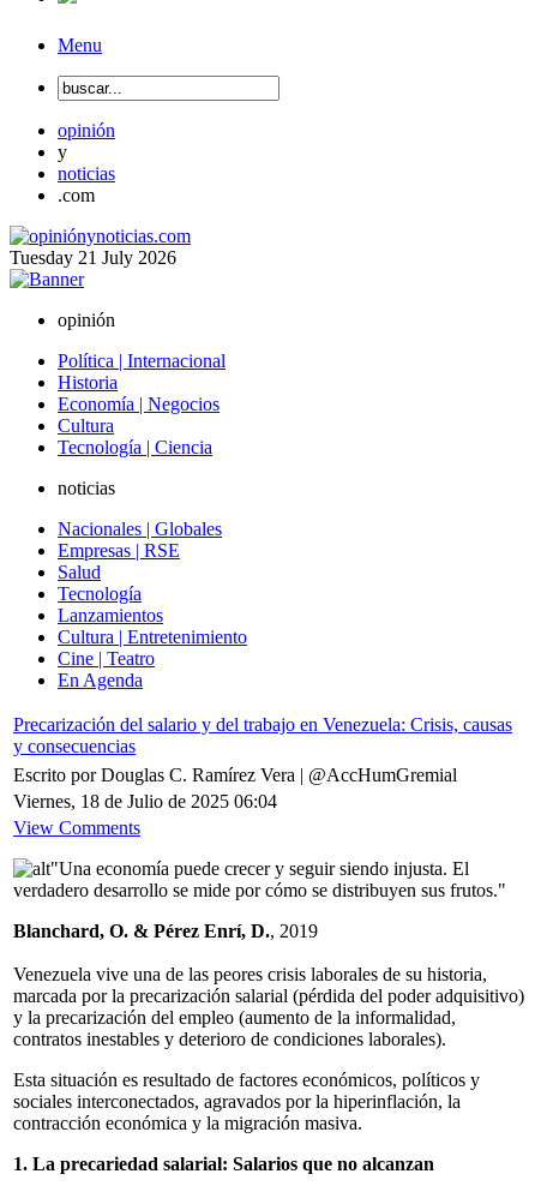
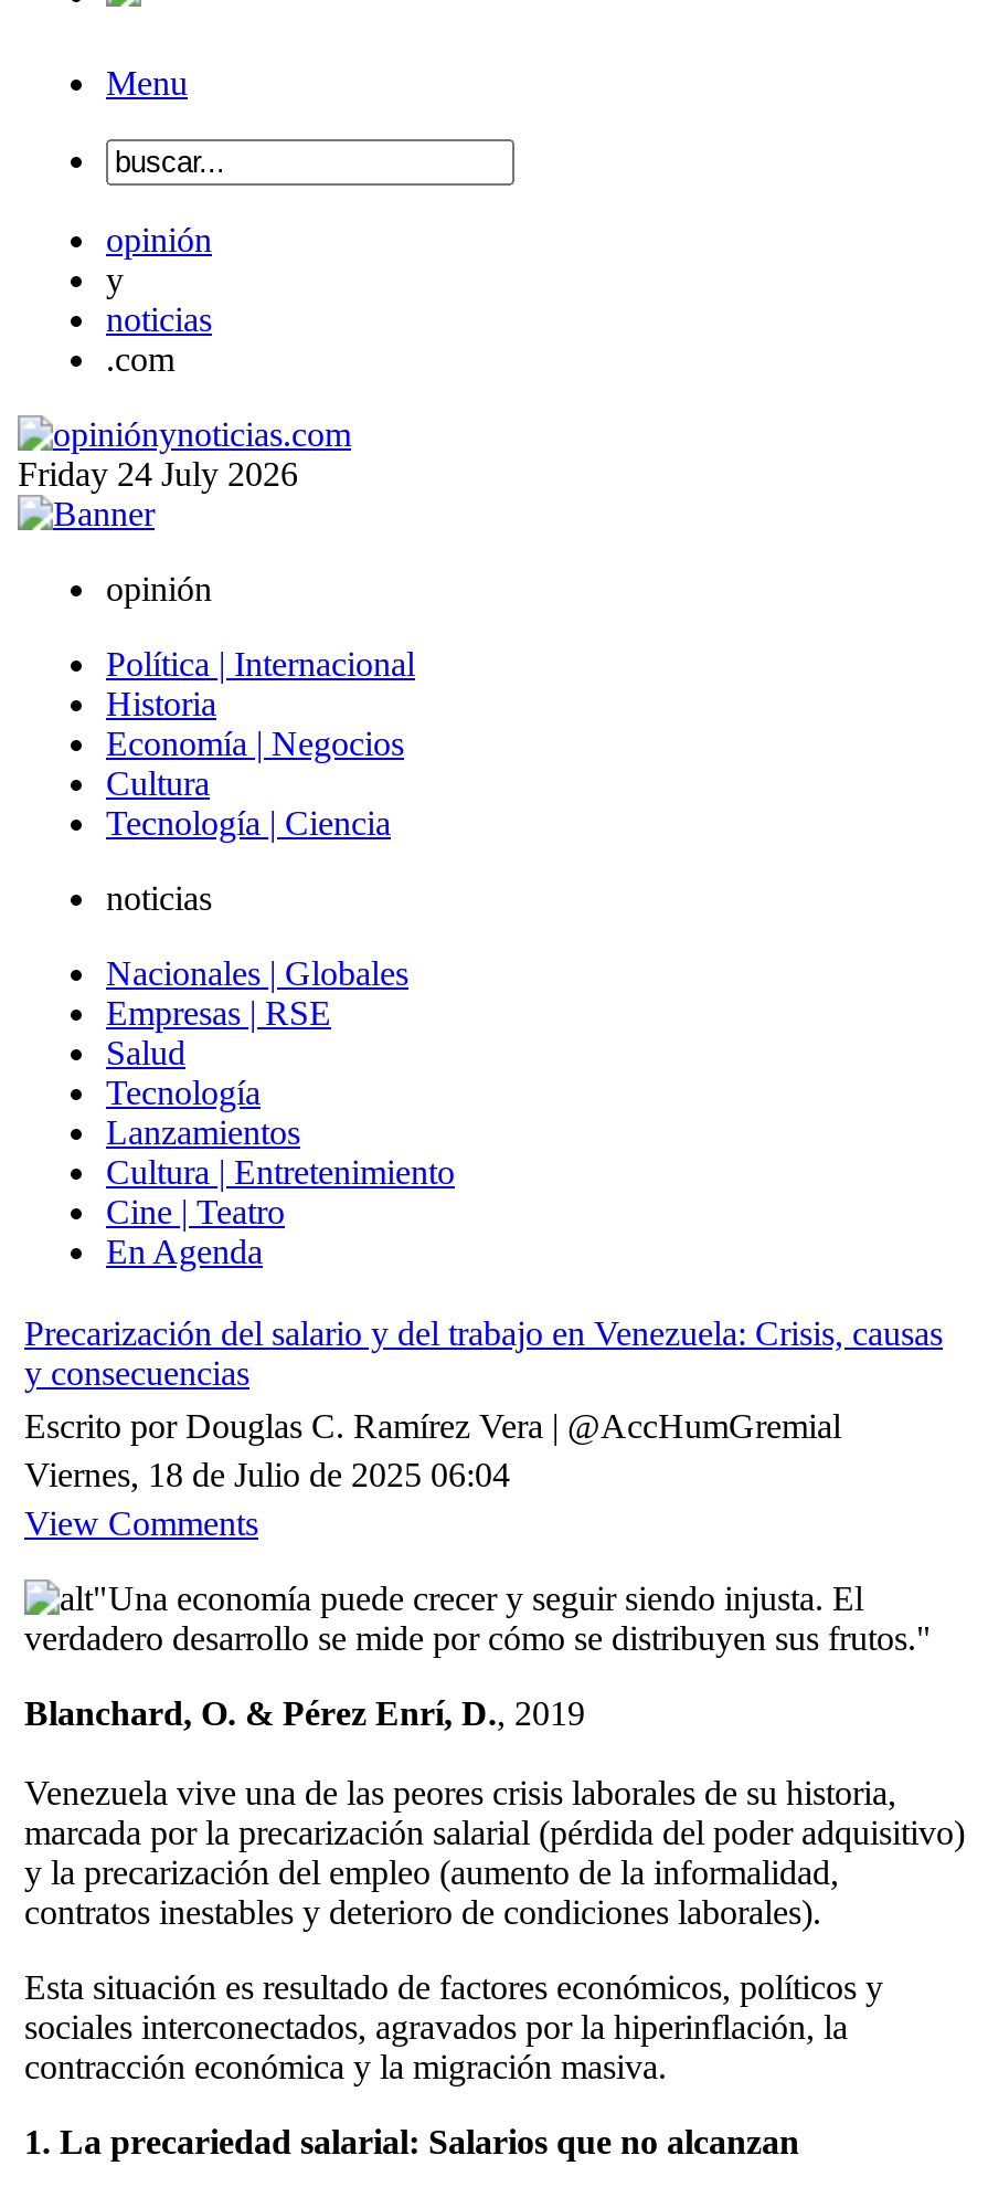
[10,247,176,267] Tuesday 21 July 2026 -> [18,455,298,492] Friday 24 July 2026

